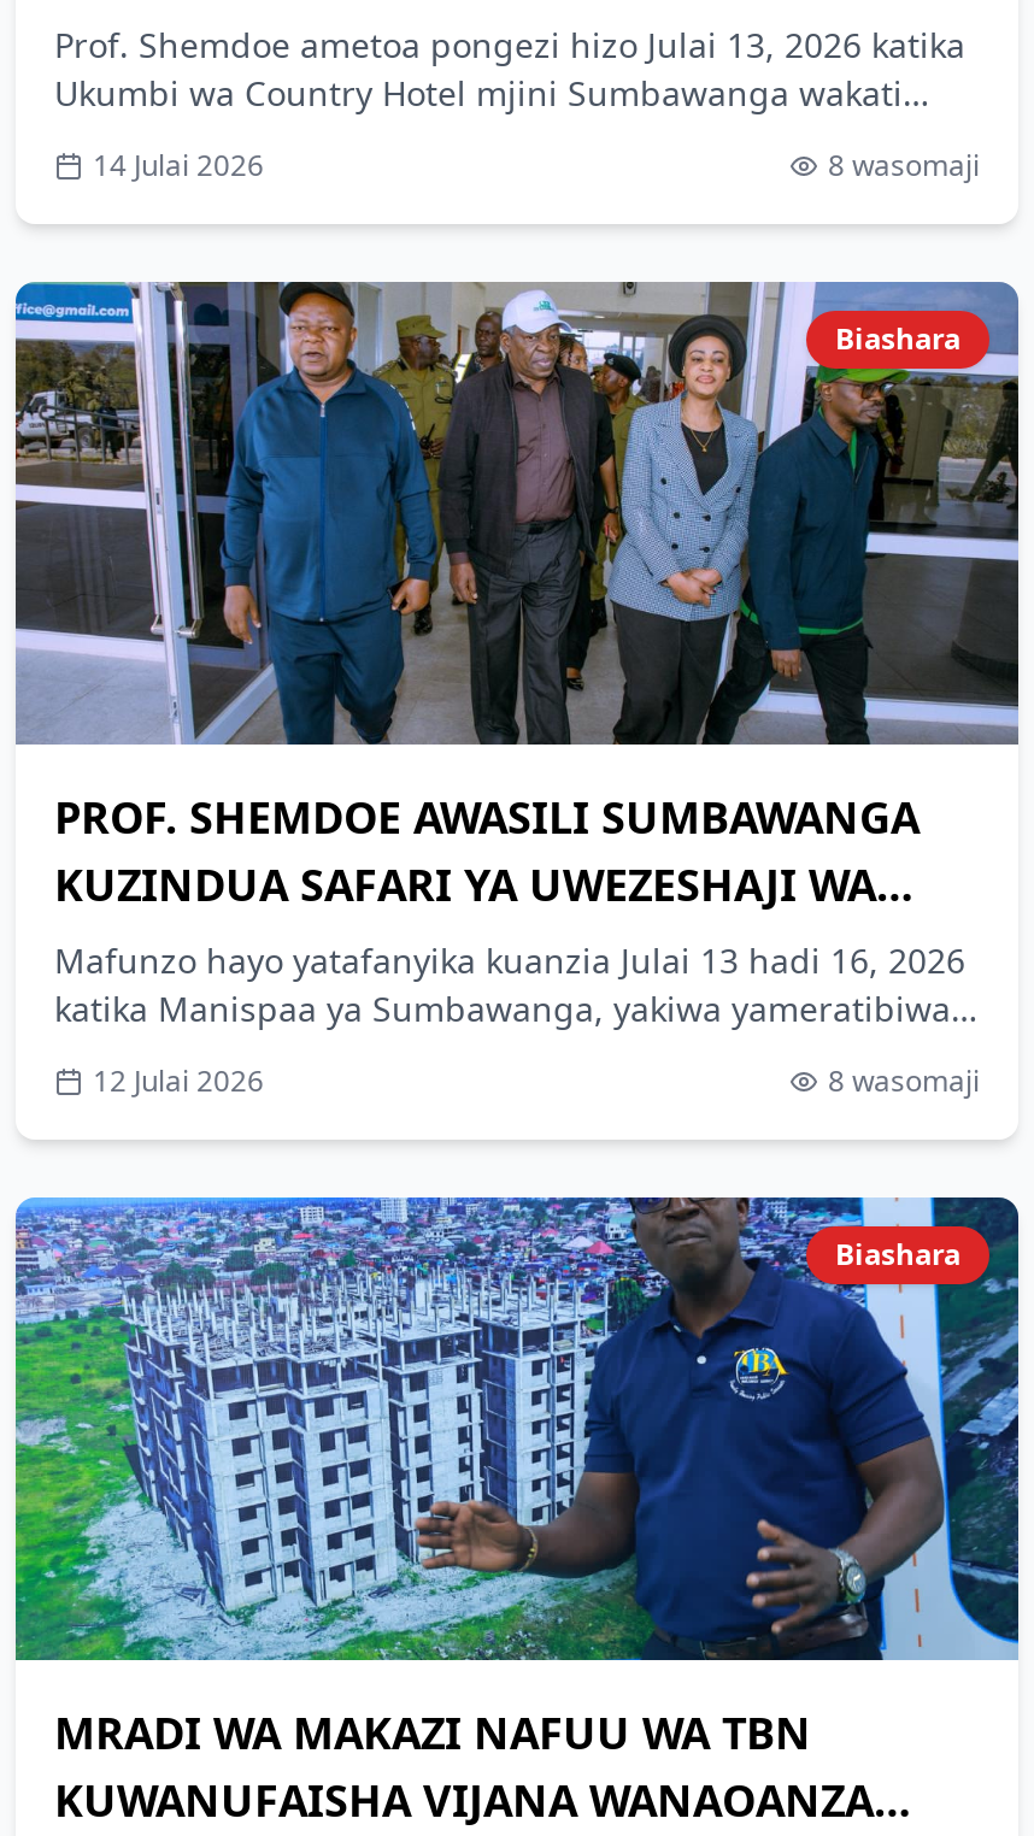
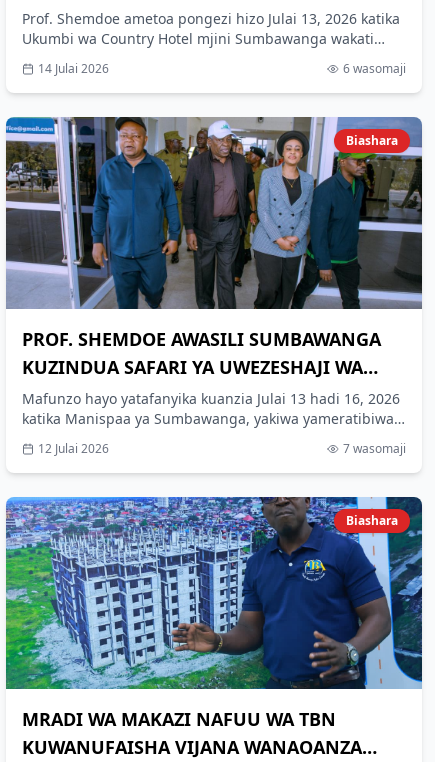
[828,145,980,186] 8 wasomaji -> [343,60,406,77] 6 wasomaji
[828,1060,980,1101] 8 wasomaji -> [343,440,406,457] 7 wasomaji

